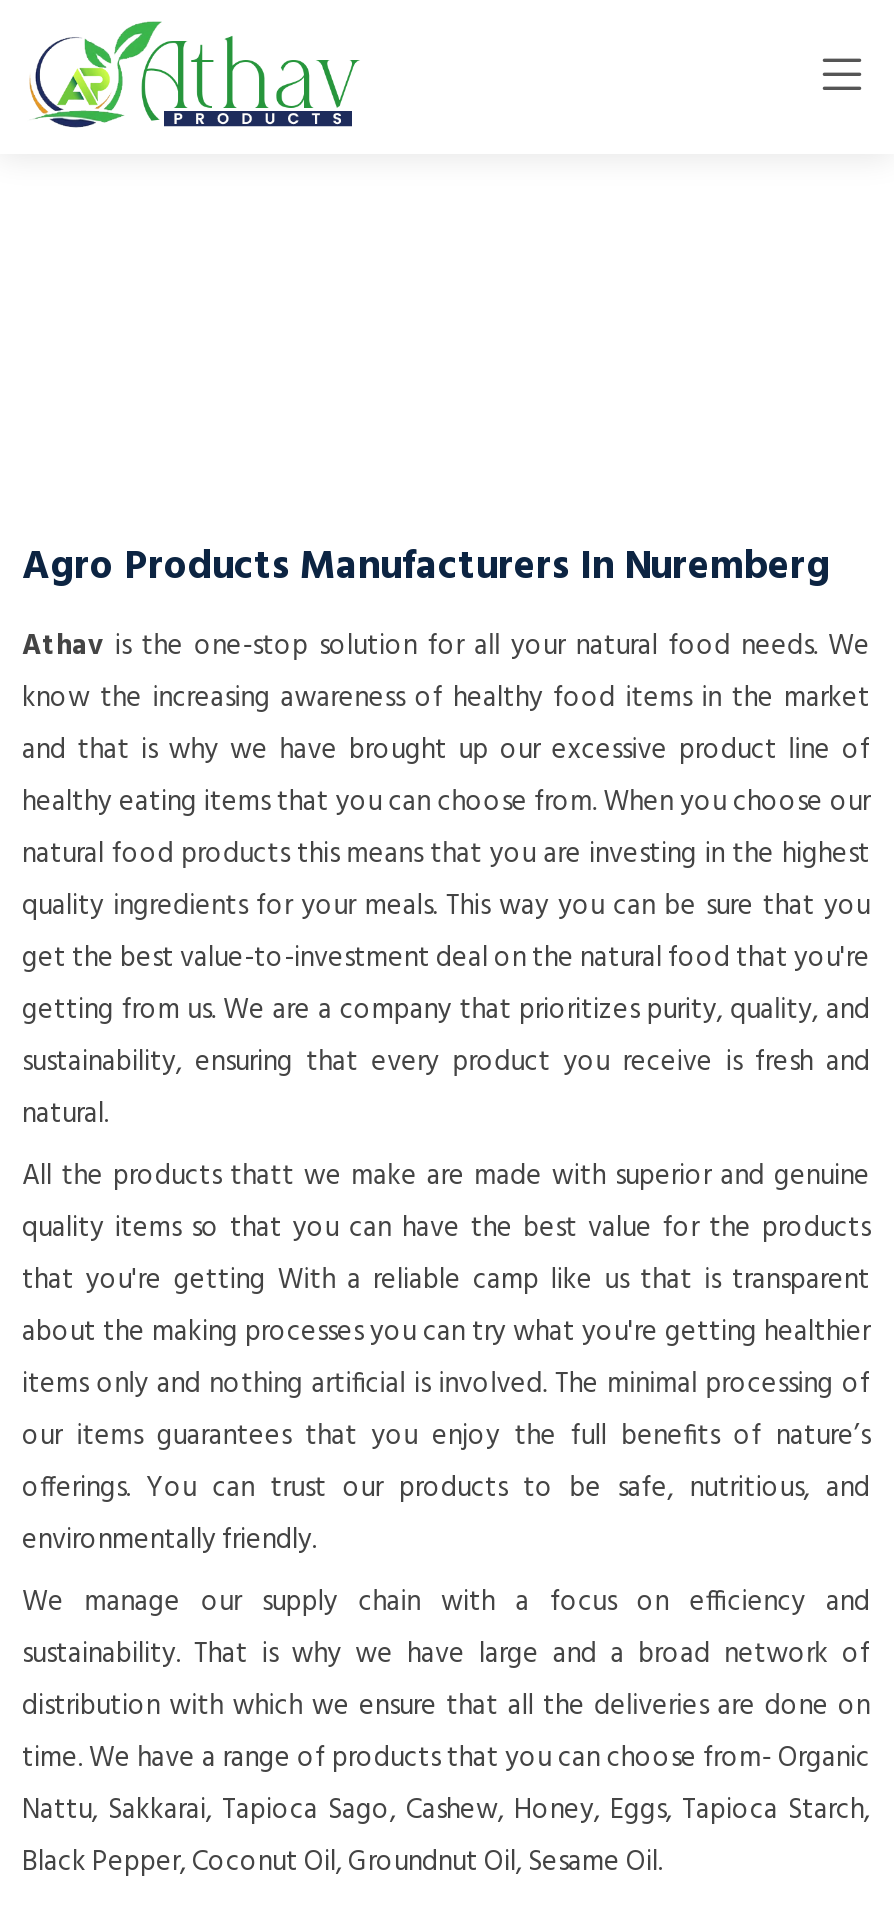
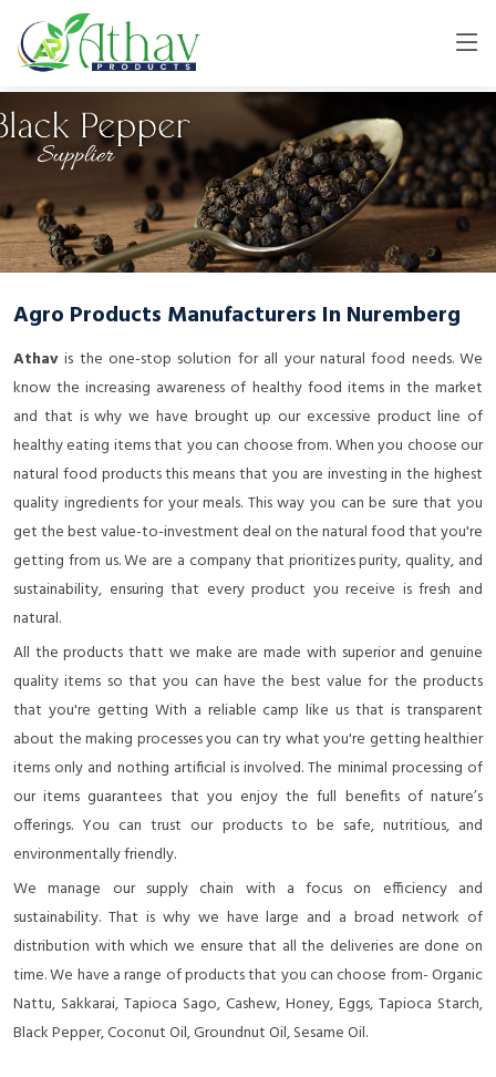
none -> [3,91,493,274] [image]

